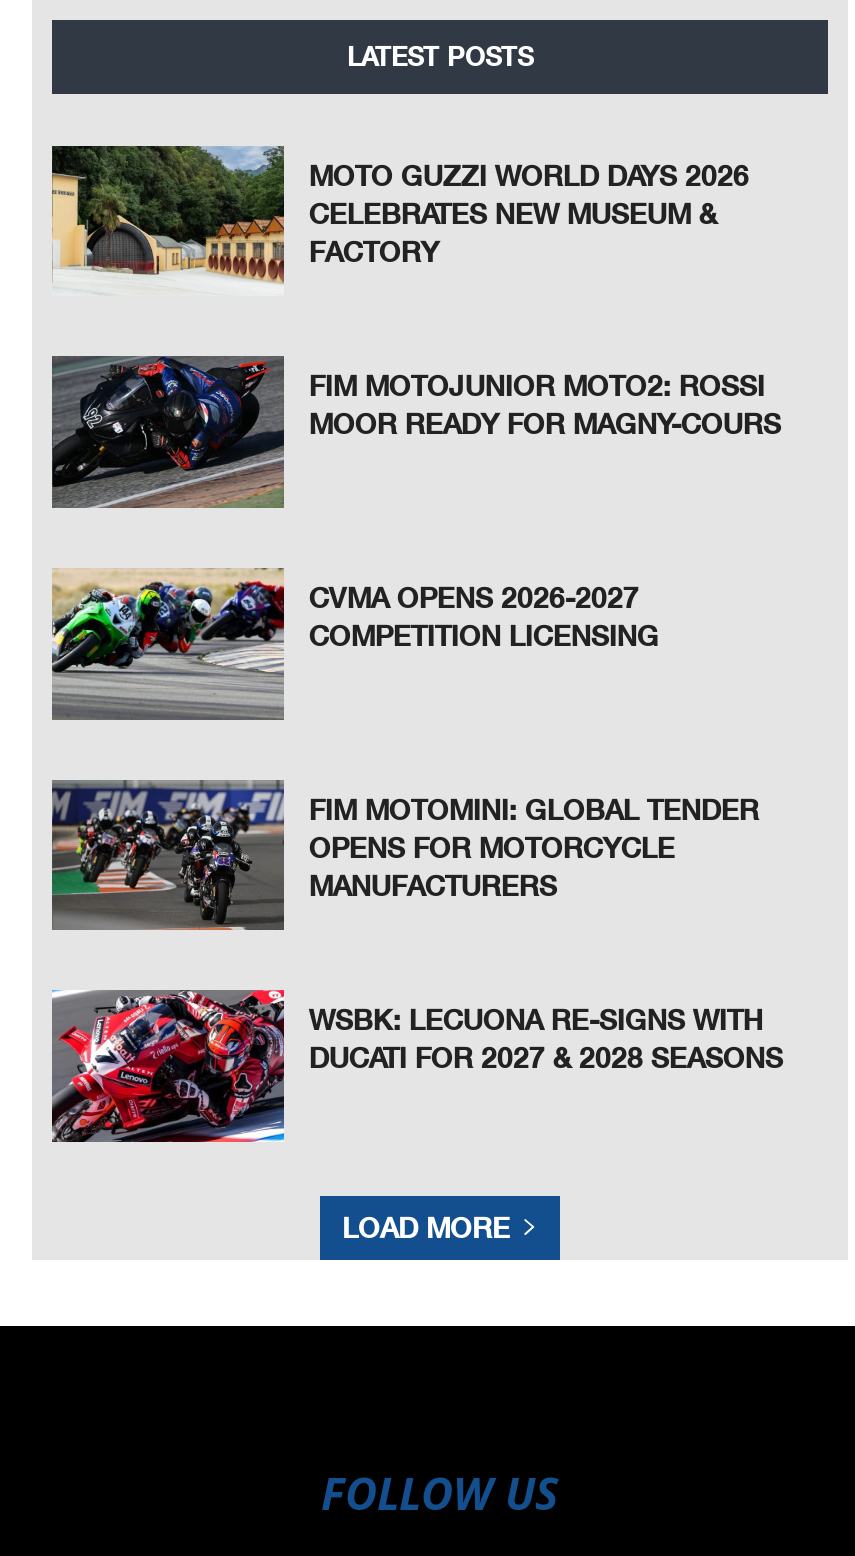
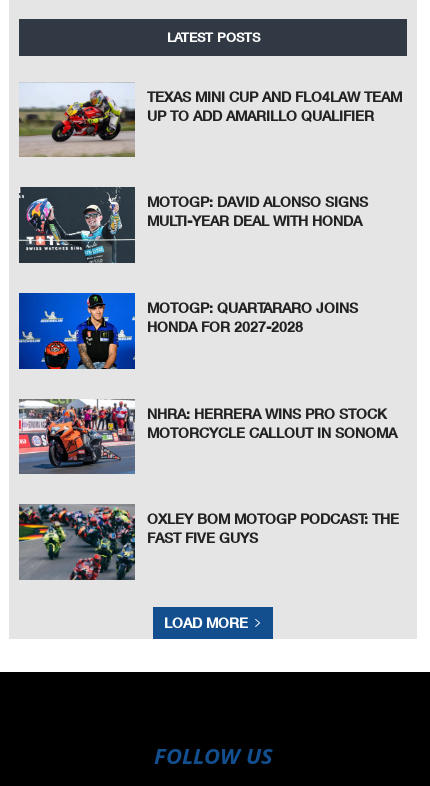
[50,144,749,296] [image] | MOTO GUZZI WORLD DAYS 2026 | CELEBRATES NEW MUSEUM & | FACTORY -> [18,82,402,158] [image] | TEXAS MINI CUP AND FLO4LAW TEAM | UP TO ADD AMARILLO QUALIFIER
[52,356,781,508] [image] | FIM MOTOJUNIOR MOTO2: ROSSI | MOOR READY FOR MAGNY-COURS -> [19,188,368,263] [image] | MOTOGP: DAVID ALONSO SIGNS | MULTI-YEAR DEAL WITH HONDA
[50,566,659,722] [image] | CVMA OPENS 2026-2027 | COMPETITION LICENSING -> [18,292,358,370] [image] | MOTOGP: QUARTARARO JOINS | HONDA FOR 2027-2028
[50,778,759,932] [image] | FIM MOTOMINI: GLOBAL TENDER | OPENS FOR MOTORCYCLE | MANUFACTURERS -> [18,399,397,474] [image] | NHRA: HERRERA WINS PRO STOCK | MOTORCYCLE CALLOUT IN SONOMA
[52,988,783,1144] [image] | WSBK: LECUONA RE-SIGNS WITH | DUCATI FOR 2027 & 2028 SEASONS -> [18,504,399,581] [image] | OXLEY BOM MOTOGP PODCAST: THE | FAST FIVE GUYS

